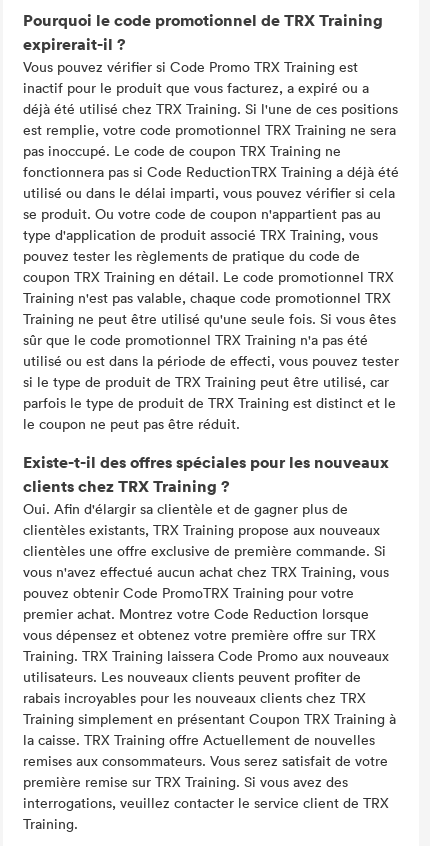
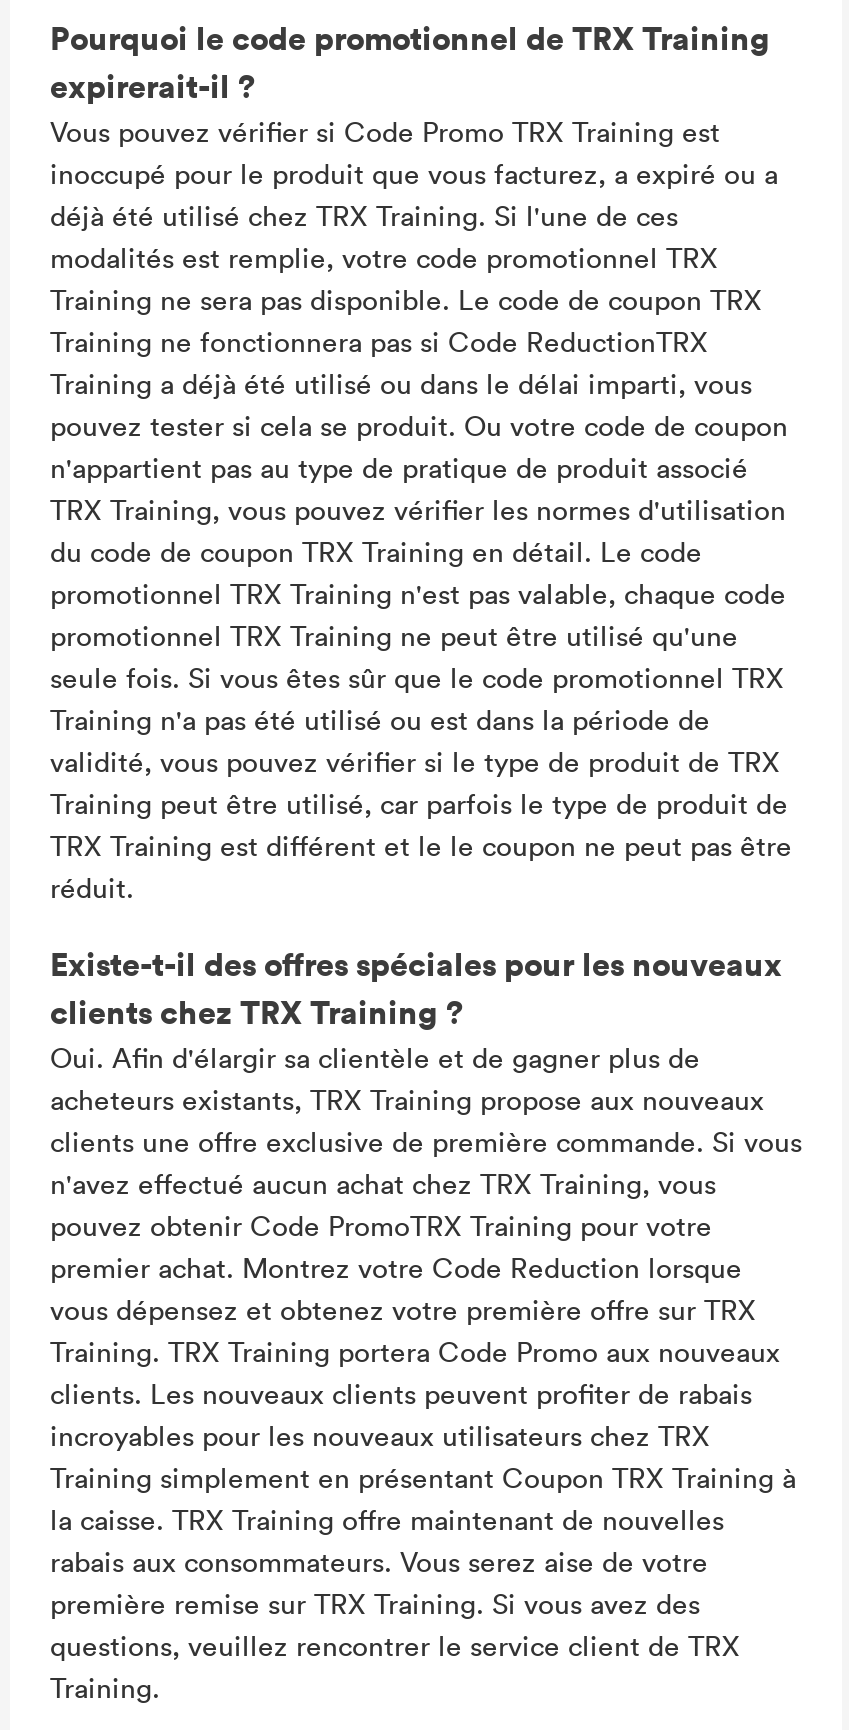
[23,78,399,433] inactif pour le produit que vous facturez, a expiré ou a | déjà été utilisé chez TRX Training. Si l'une de ces positions | est remplie, votre code promotionnel TRX Training ne sera | pas inoccupé. Le code de coupon TRX Training ne | fonctionnera pas si Code ReductionTRX Training a déjà été | utilisé ou dans le délai imparti, vous pouvez vérifier si cela | se produit. Ou votre code de coupon n'appartient pas au | type d'application de produit associé TRX Training, vous | pouvez tester les règlements de pratique du code de | coupon TRX Training en détail. Le code promotionnel TRX | Training n'est pas valable, chaque code promotionnel TRX | Training ne peut être utilisé qu'une seule fois. Si vous êtes | sûr que le code promotionnel TRX Training n'a pas été | utilisé ou est dans la période de effecti, vous pouvez tester | si le type de produit de TRX Training peut être utilisé, car | parfois le type de produit de TRX Training est distinct et le | le coupon ne peut pas être réduit. -> [50,154,792,906] inoccupé pour le produit que vous facturez, a expiré ou a | déjà été utilisé chez TRX Training. Si l'une de ces | modalités est remplie, votre code promotionnel TRX | Training ne sera pas disponible. Le code de coupon TRX | Training ne fonctionnera pas si Code ReductionTRX | Training a déjà été utilisé ou dans le délai imparti, vous | pouvez tester si cela se produit. Ou votre code de coupon | n'appartient pas au type de pratique de produit associé | TRX Training, vous pouvez vérifier les normes d'utilisation | du code de coupon TRX Training en détail. Le code | promotionnel TRX Training n'est pas valable, chaque code | promotionnel TRX Training ne peut être utilisé qu'une | seule fois. Si vous êtes sûr que le code promotionnel TRX | Training n'a pas été utilisé ou est dans la période de | validité, vous pouvez vérifier si le type de produit de TRX | Training peut être utilisé, car parfois le type de produit de | TRX Training est différent et le le coupon ne peut pas être | réduit.
[23,520,389,581] clientèles existants, TRX Training propose aux nouveaux | clientèles une offre exclusive de première commande. Si | vous n'avez effectué aucun achat chez TRX Training, vous -> [50,1080,802,1202] acheteurs existants, TRX Training propose aux nouveaux | clients une offre exclusive de première commande. Si vous | n'avez effectué aucun achat chez TRX Training, vous
[23,646,389,707] Training. TRX Training laissera Code Promo aux nouveaux | utilisateurs. Les nouveaux clients peuvent profiter de | rabais incroyables pour les nouveaux clients chez TRX -> [50,1332,780,1454] Training. TRX Training portera Code Promo aux nouveaux | clients. Les nouveaux clients peuvent profiter de rabais | incroyables pour les nouveaux utilisateurs chez TRX
[23,730,375,749] la caisse. TRX Training offre Actuellement de nouvelles -> [50,1500,724,1538] la caisse. TRX Training offre maintenant de nouvelles
[23,751,388,770] remises aux consommateurs. Vous serez satisfait de votre -> [50,1542,708,1580] rabais aux consommateurs. Vous serez aise de votre
[23,793,389,812] interrogations, veuillez contacter le service client de TRX -> [50,1626,740,1664] questions, veuillez rencontrer le service client de TRX

